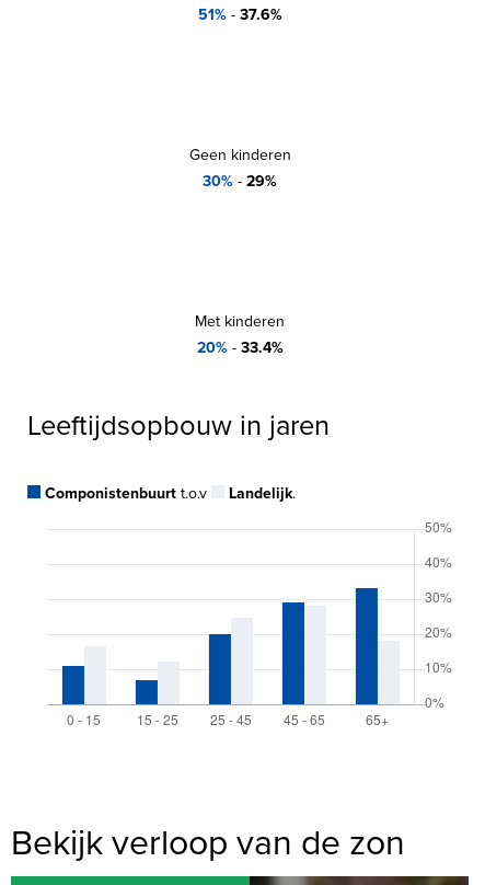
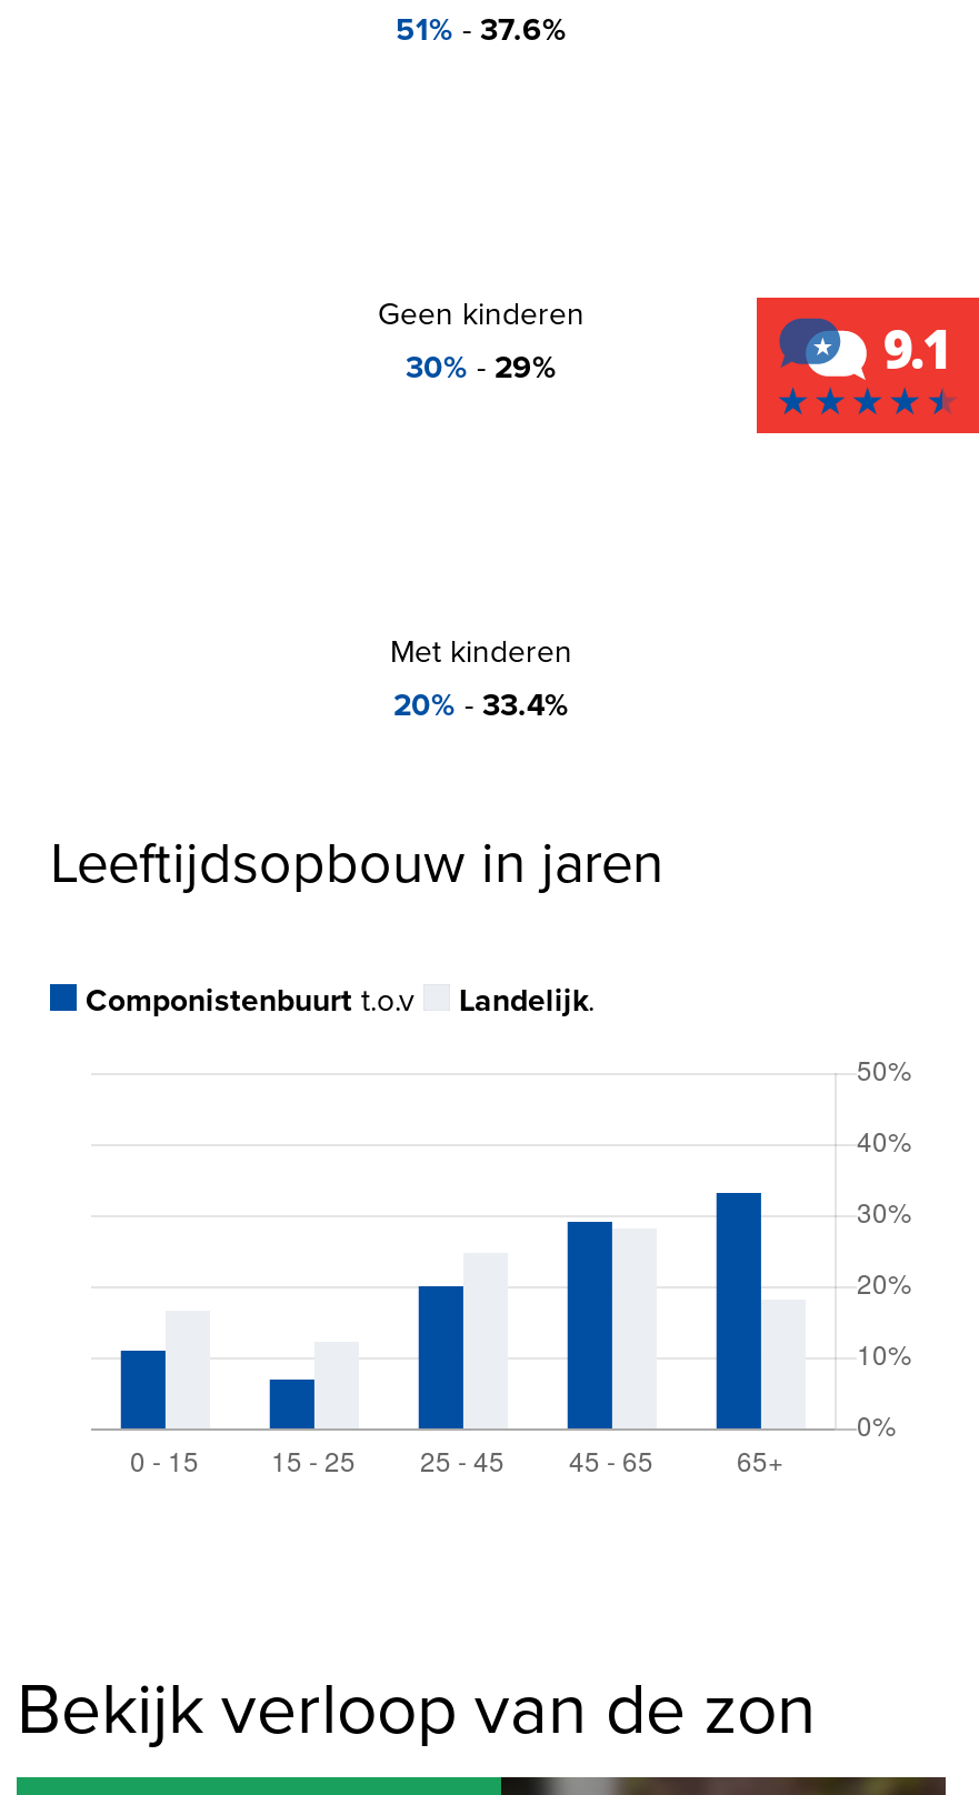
none -> [755,295,972,435] [image]

